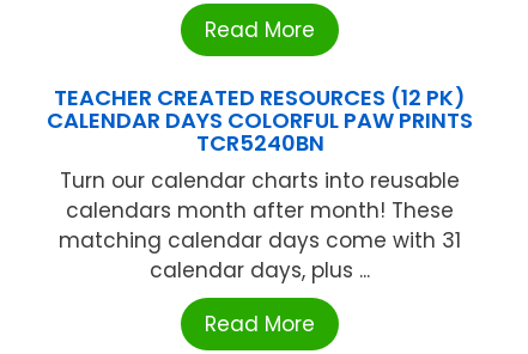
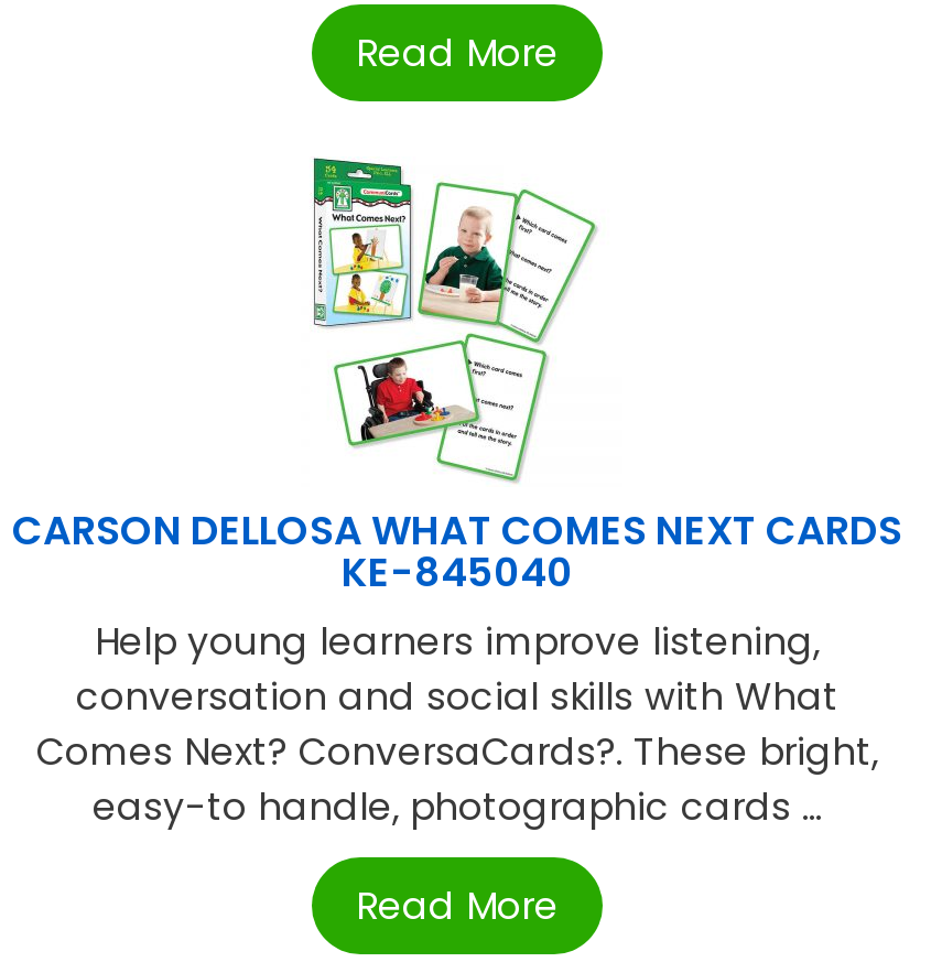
[47,83,473,285] TEACHER CREATED RESOURCES (12 PK) | CALENDAR DAYS COLORFUL PAW PRINTS | TCR5240BN | Turn our calendar charts into reusable | calendars month after month! These | matching calendar days come with 31 | calendar days, plus ... -> [12,504,902,834] CARSON DELLOSA WHAT COMES NEXT CARDS | KE-845040 | Help young learners improve listening, | conversation and social skills with What | Comes Next? ConversaCards?. These bright, | easy-to handle, photographic cards ...

